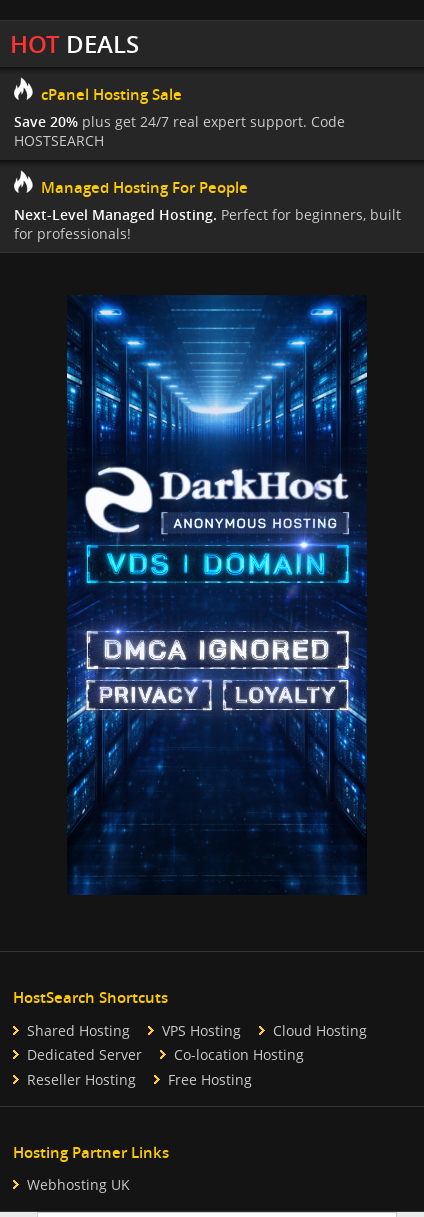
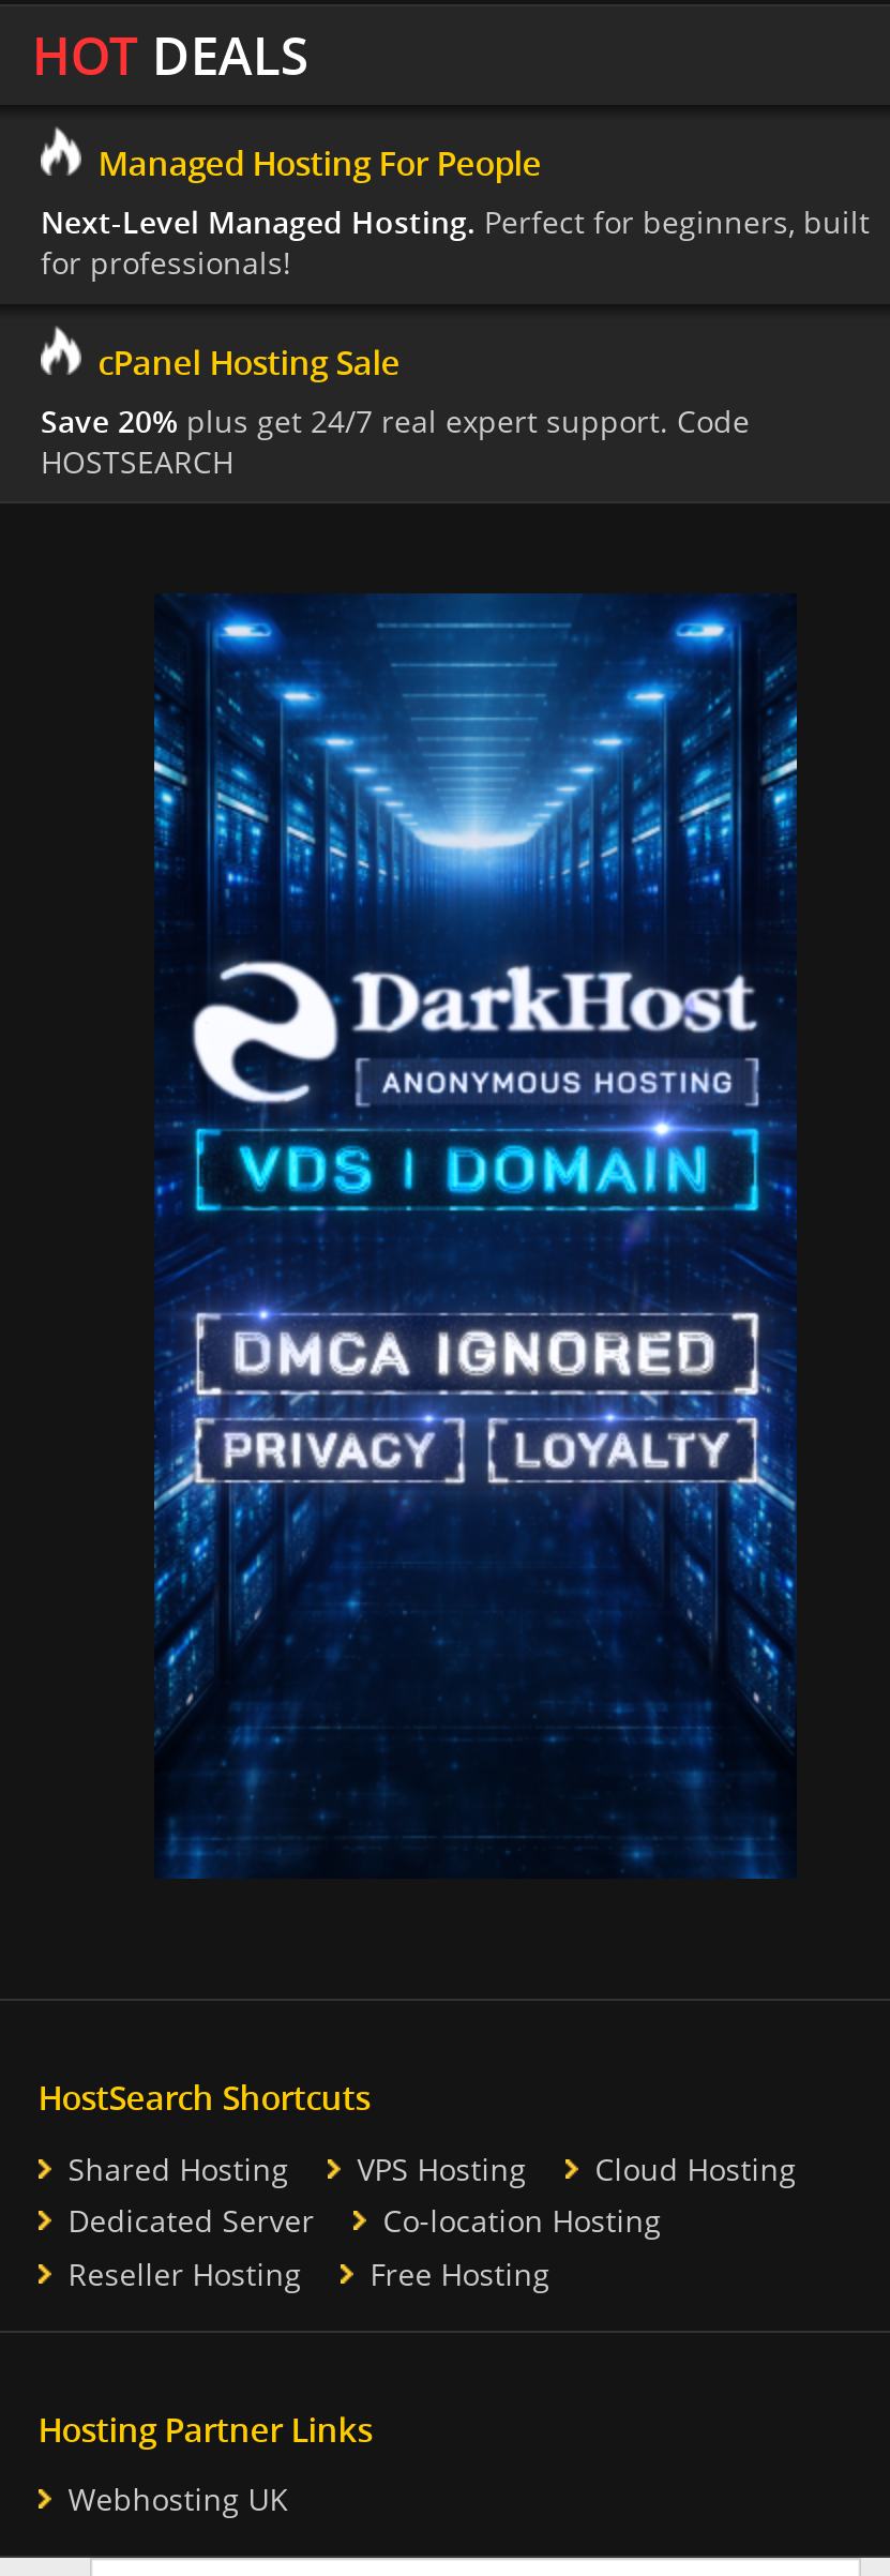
moved [14,84,345,150] -> [41,340,750,481]: cPanel Hosting Sale | Save 20% plus get 24/7 real expert support. Code | HOSTSEARCH
moved [14,176,401,242] -> [41,141,870,283]: Managed Hosting For People | Next-Level Managed Hosting. Perfect for beginners, built | for professionals!

